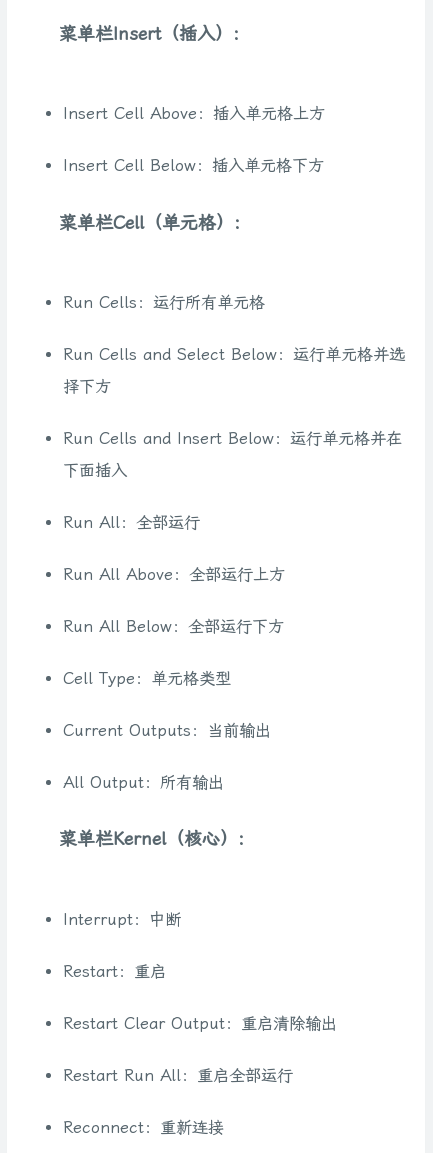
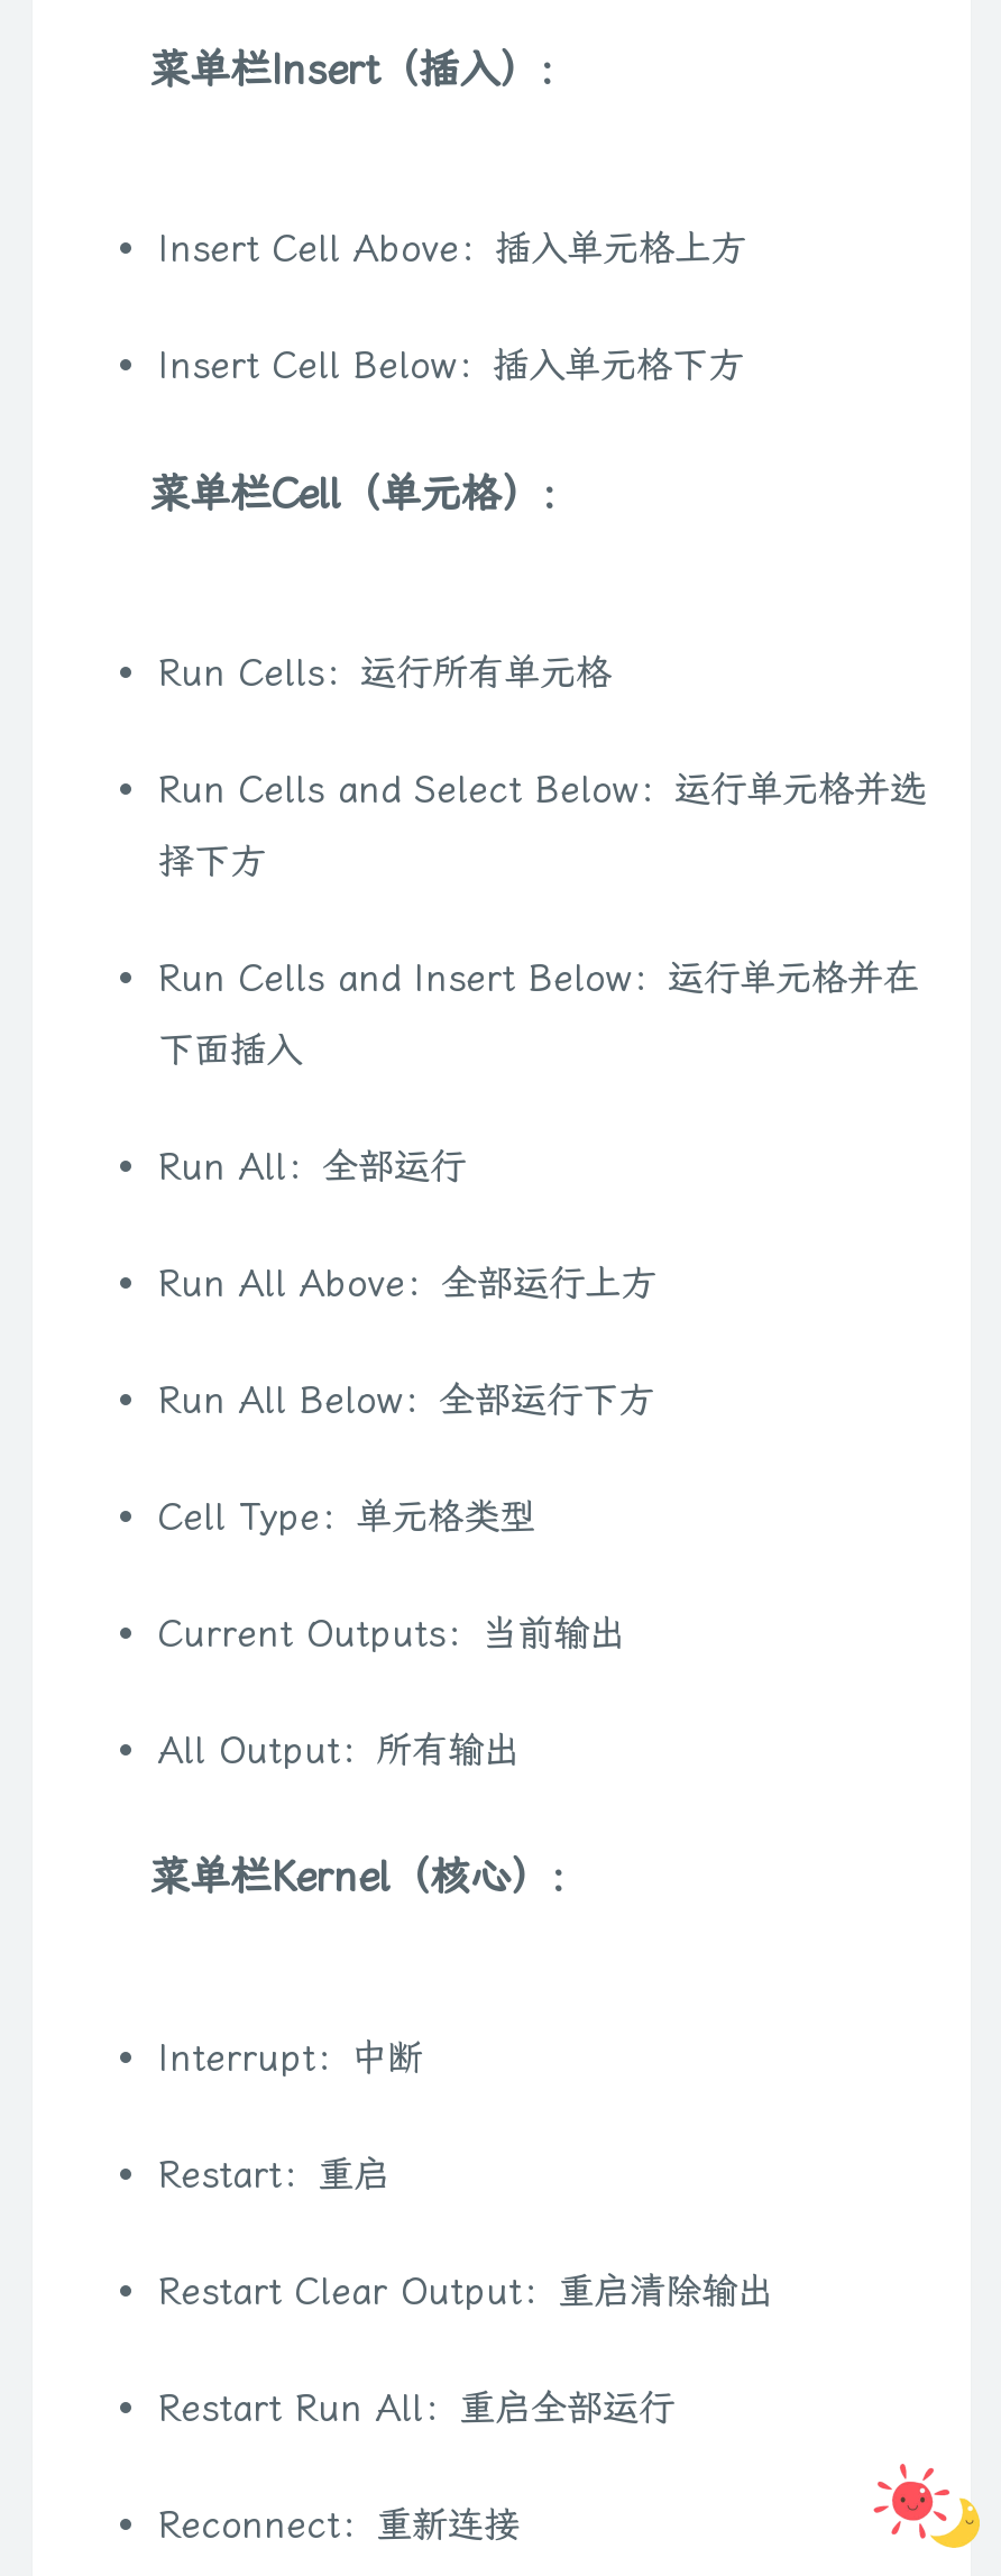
none -> [872,2460,982,2550] [image]

